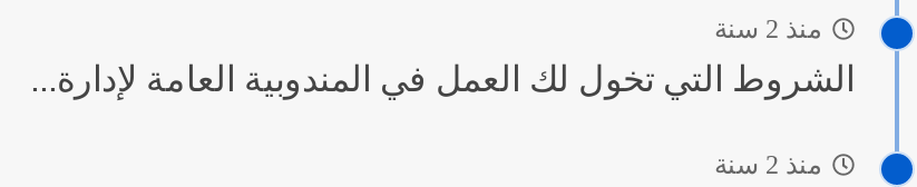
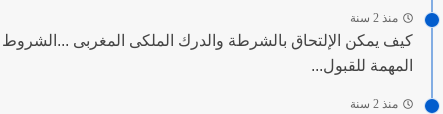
[70,60,895,98] الشروط التي تخول لك العمل في المندوبية العامة لإدارة... -> [20,32,431,74] كيف يمكن الإلتحاق بالشرطة والدرك الملكى المغربى ...الشروط | المهمة للقبول...

